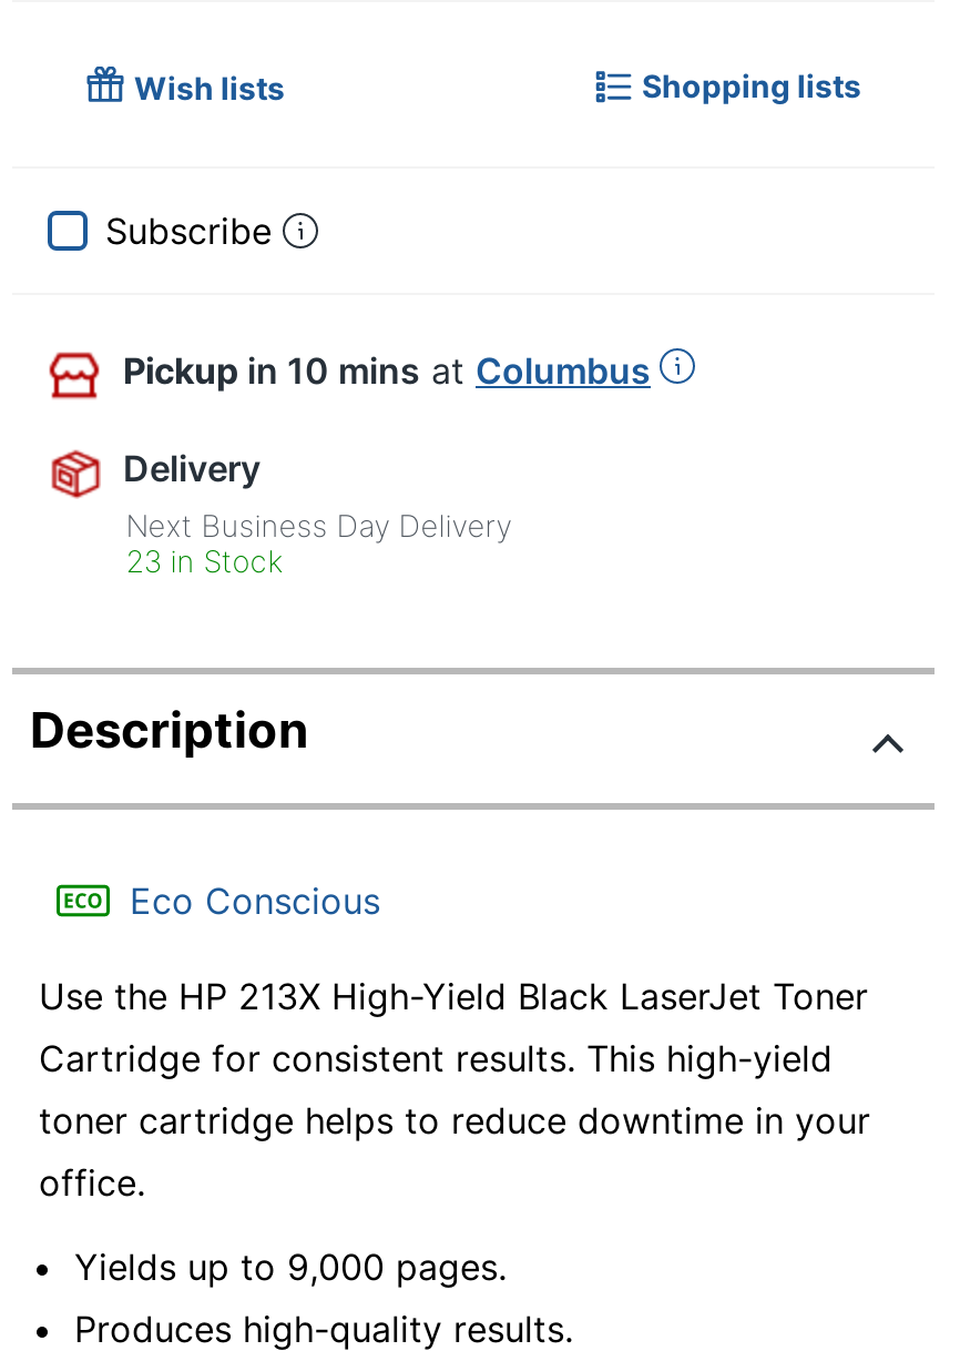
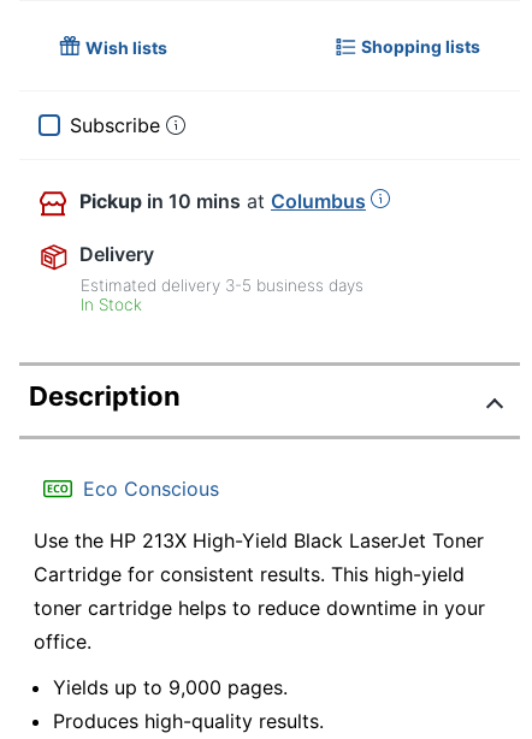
[126,508,511,579] Next Business Day Delivery | 23 in Stock -> [81,276,364,314] Estimated delivery 3-5 business days | In Stock

